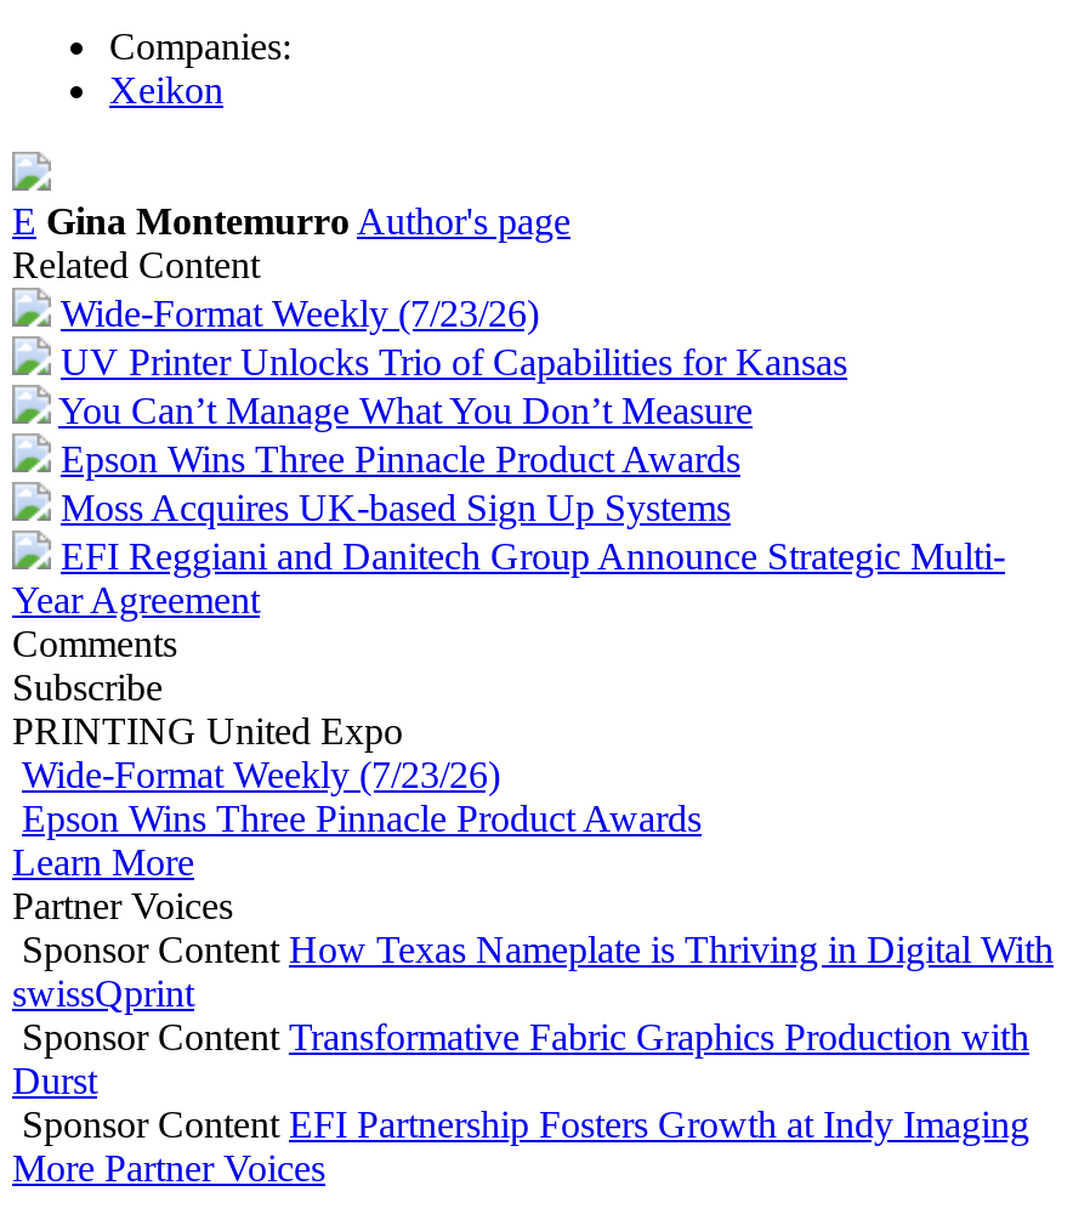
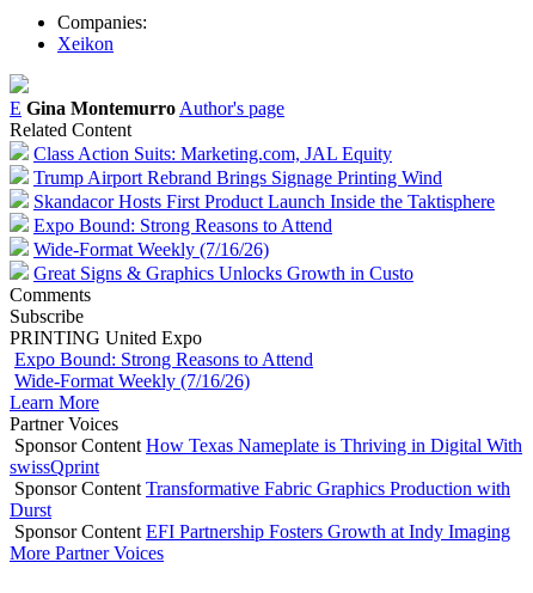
[12,293,1005,620] Wide-Format Weekly (7/23/26) | UV Printer Unlocks Trio of Capabilities for Kansas | You Can’t Manage What You Don’t Measure | Epson Wins Three Pinnacle Product Awards | Moss Acquires UK-based Sign Up Systems | EFI Reggiani and Danitech Group Announce Strategic Multi- | Year Agreement -> [33,143,495,283] Class Action Suits: Marketing.com, JAL Equity | Trump Airport Rebrand Brings Signage Printing Wind | Skandacor Hosts First Product Launch Inside the Taktisphere | Expo Bound: Strong Reasons to Attend | Wide-Format Weekly (7/16/26) | Great Signs & Graphics Unlocks Growth in Custo
[22,754,702,839] Wide-Format Weekly (7/23/26) | Epson Wins Three Pinnacle Product Awards -> [14,349,313,391] Expo Bound: Strong Reasons to Attend | Wide-Format Weekly (7/16/26)

